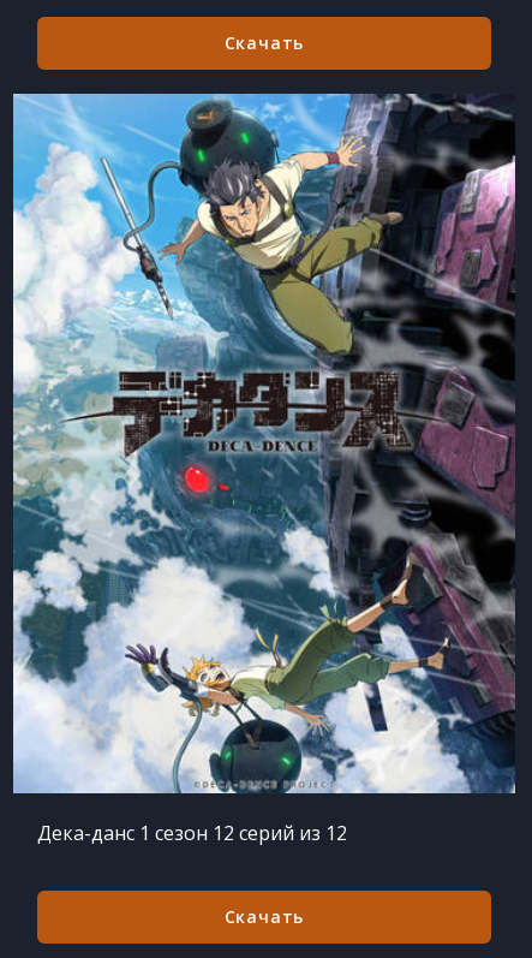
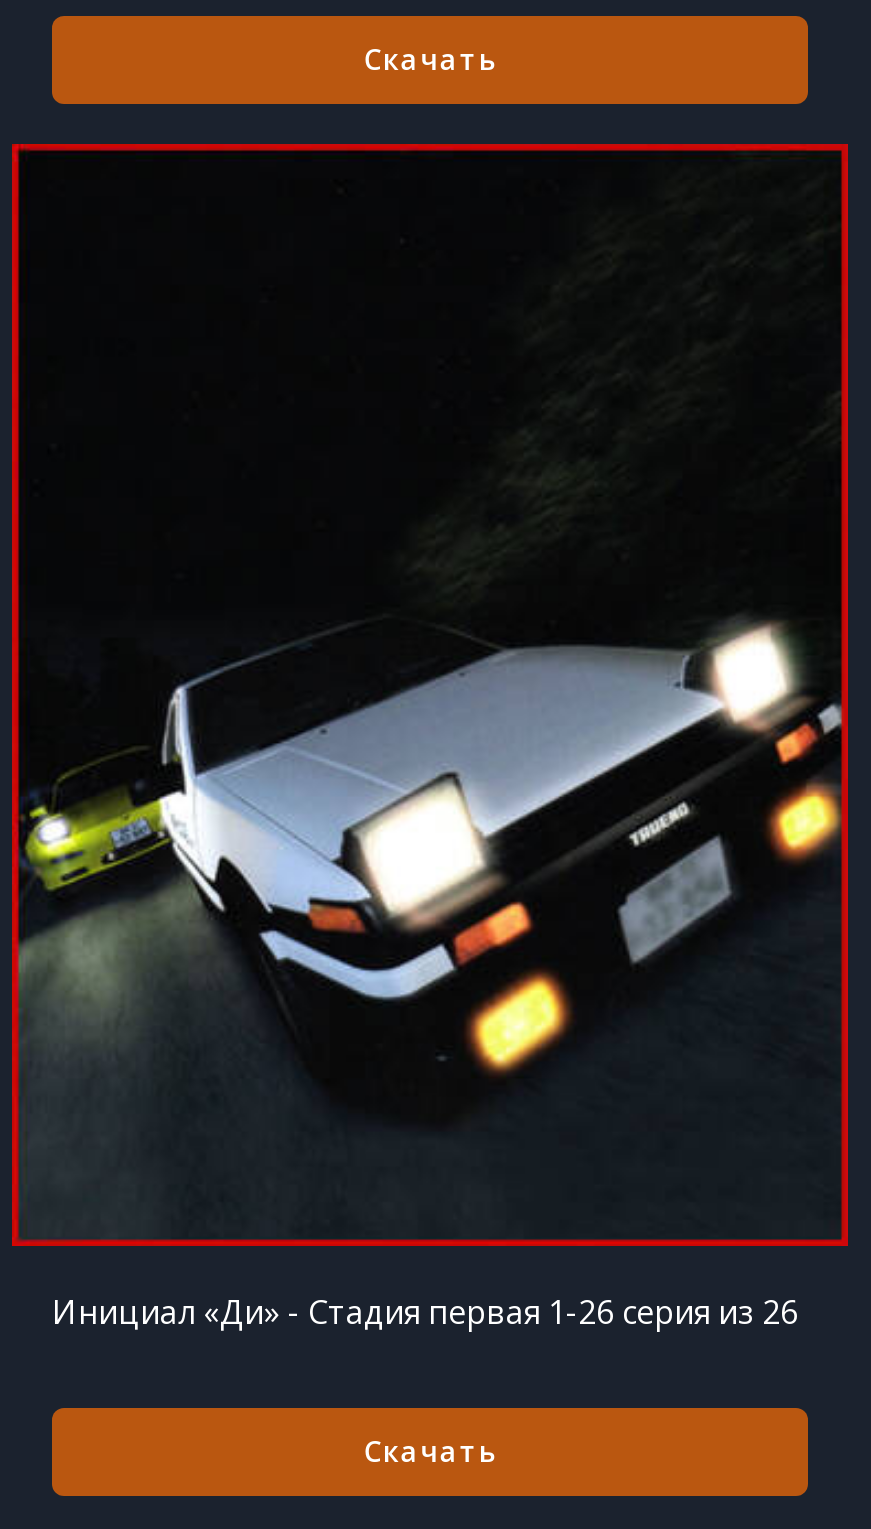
[12,93,516,846] [image] | Дека-данс 1 сезон 12 серий из 12 -> [10,142,850,1334] [image] | Инициал «Ди» - Стадия первая 1-26 серия из 26

